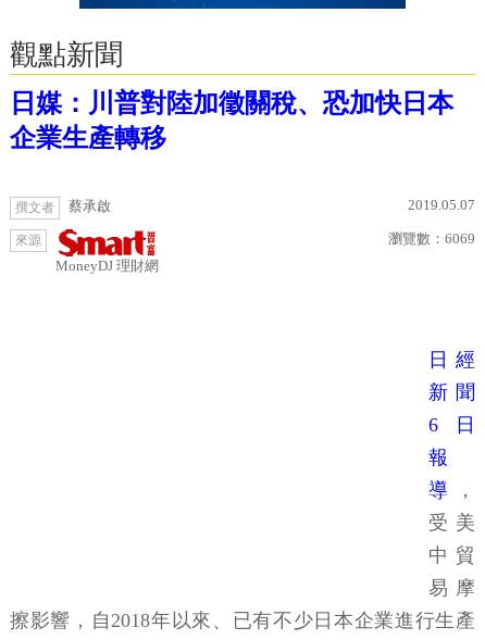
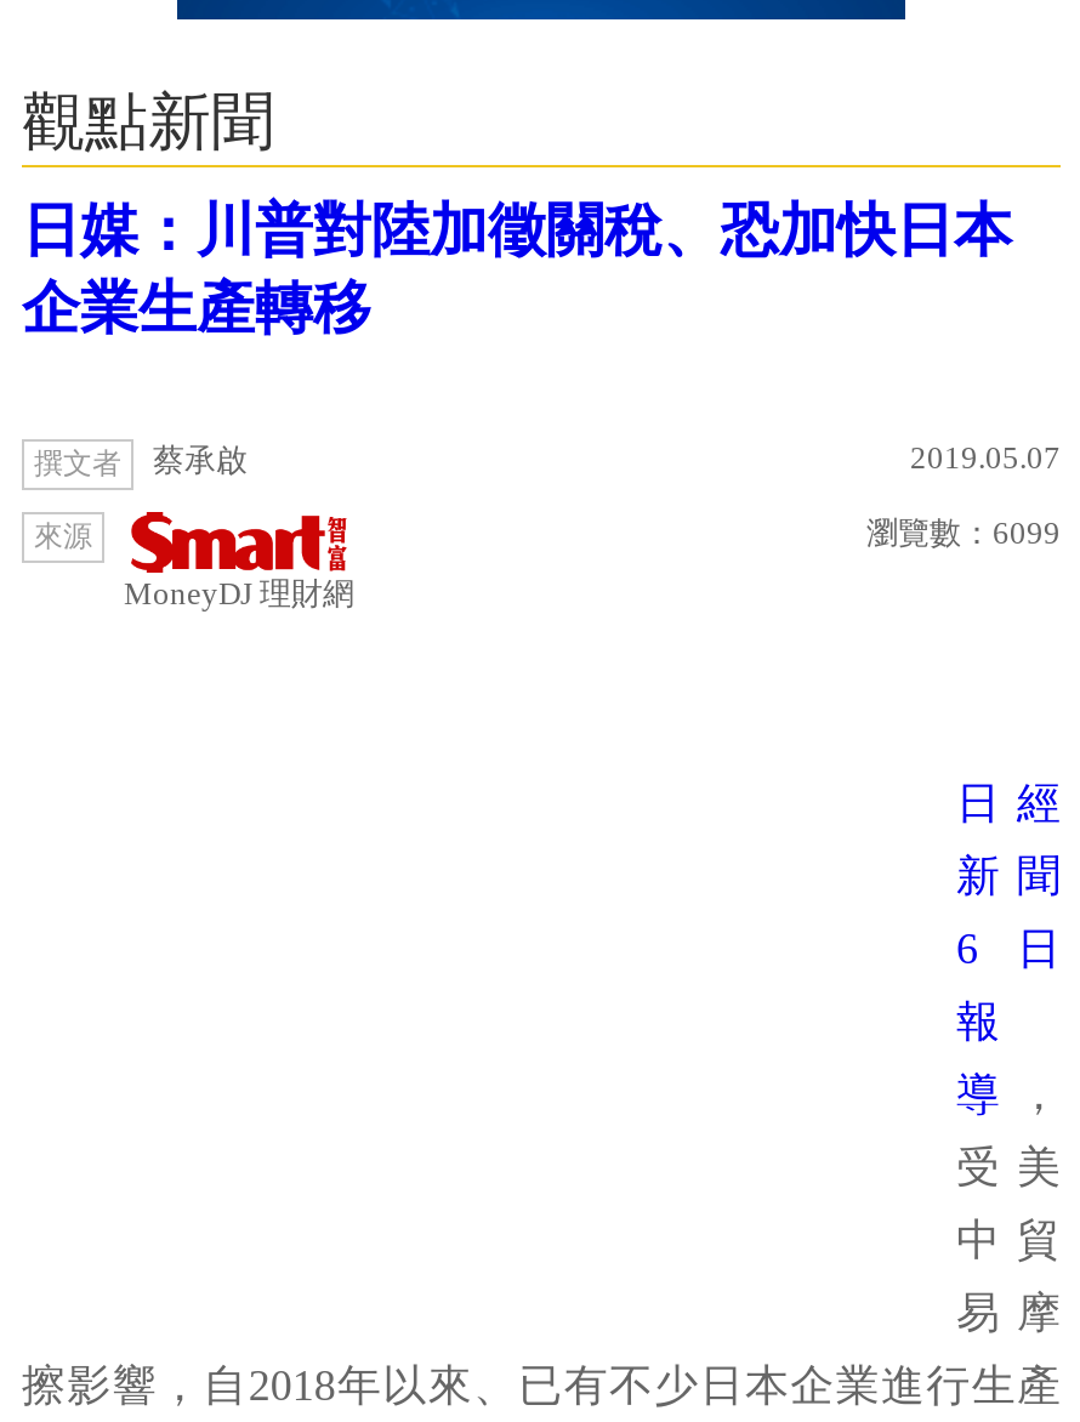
[388,230,475,247] 瀏覽數：6069 -> [866,514,1061,551] 瀏覽數：6099

